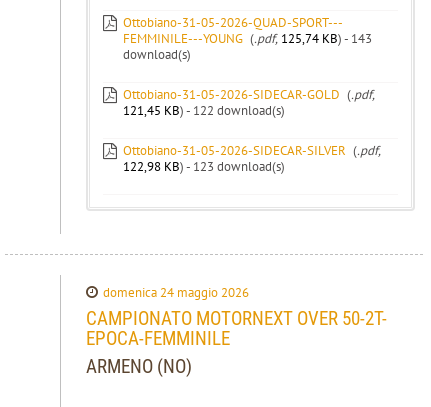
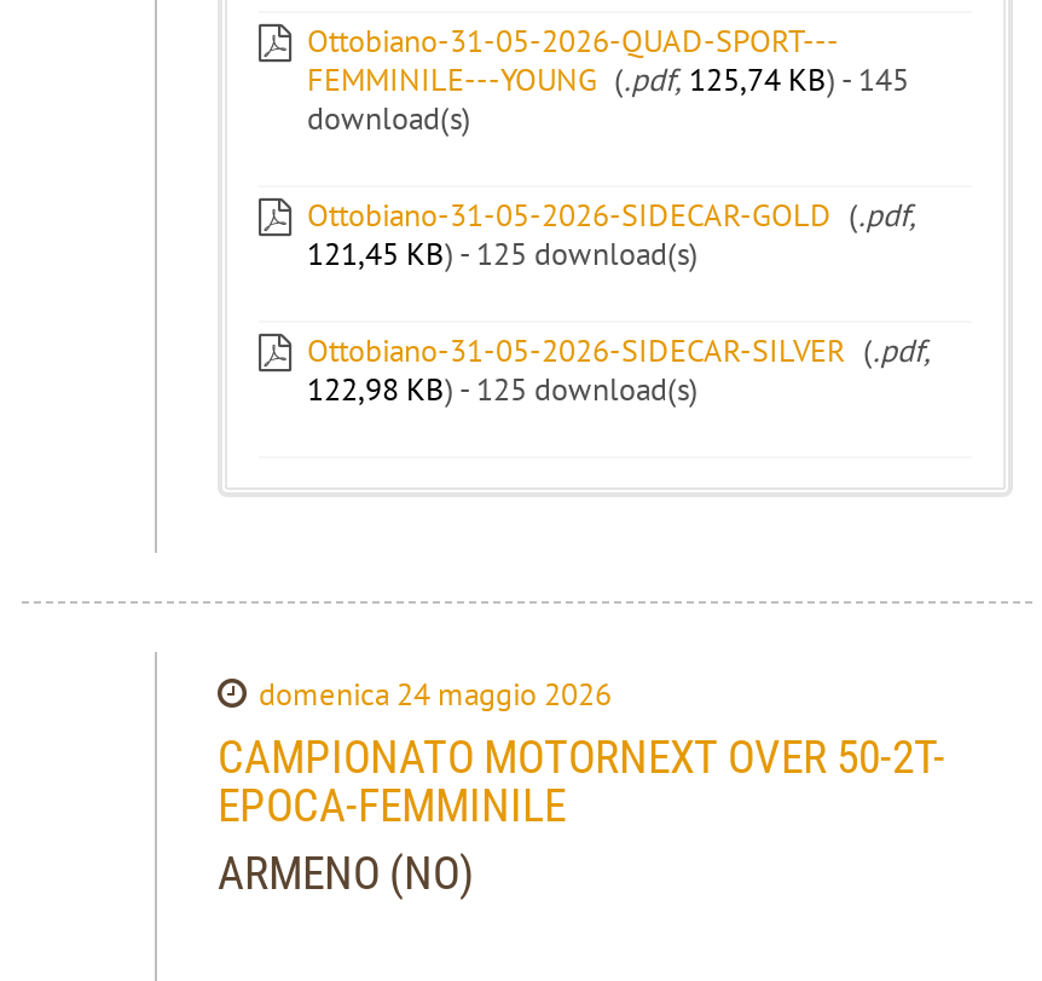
[123,30,372,47] FEMMINILE---YOUNG (.pdf, 125,74 KB) - 143 -> [307,60,909,101] FEMMINILE---YOUNG (.pdf, 125,74 KB) - 145
[123,102,285,119] 121,45 KB) - 122 download(s) -> [307,234,699,275] 121,45 KB) - 125 download(s)
[123,158,285,175] 122,98 KB) - 123 download(s) -> [307,369,699,411] 122,98 KB) - 125 download(s)

